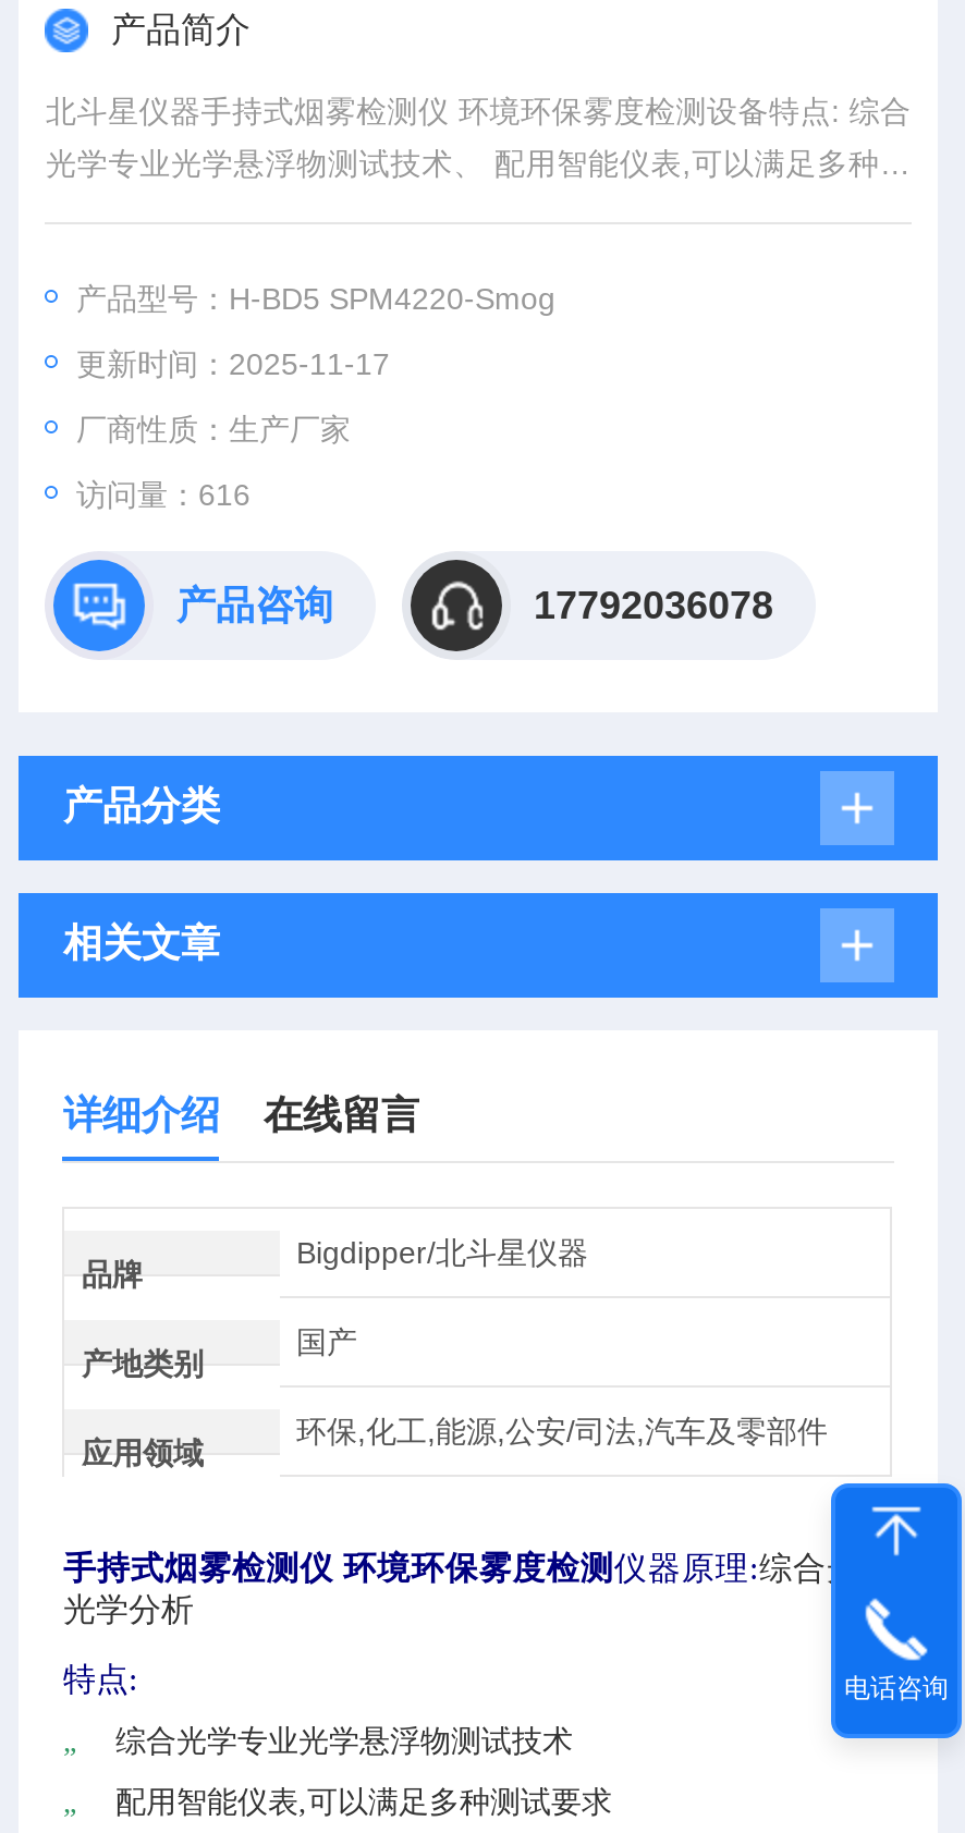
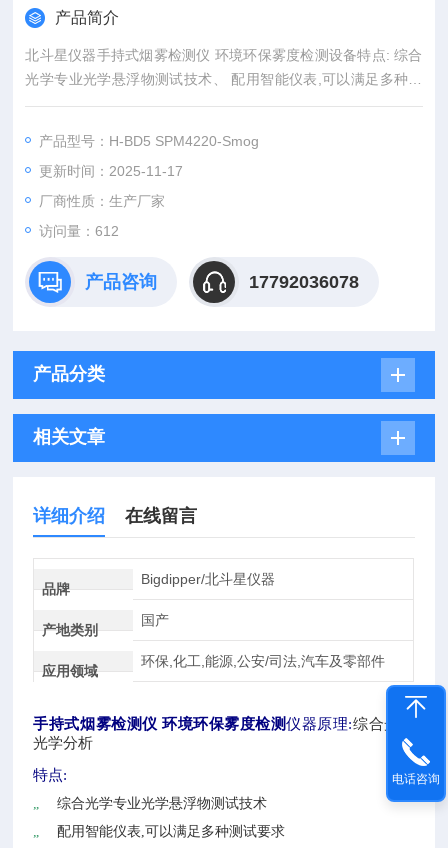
[76,477,250,512] 访问量：616 -> [39,223,119,239] 访问量：612

